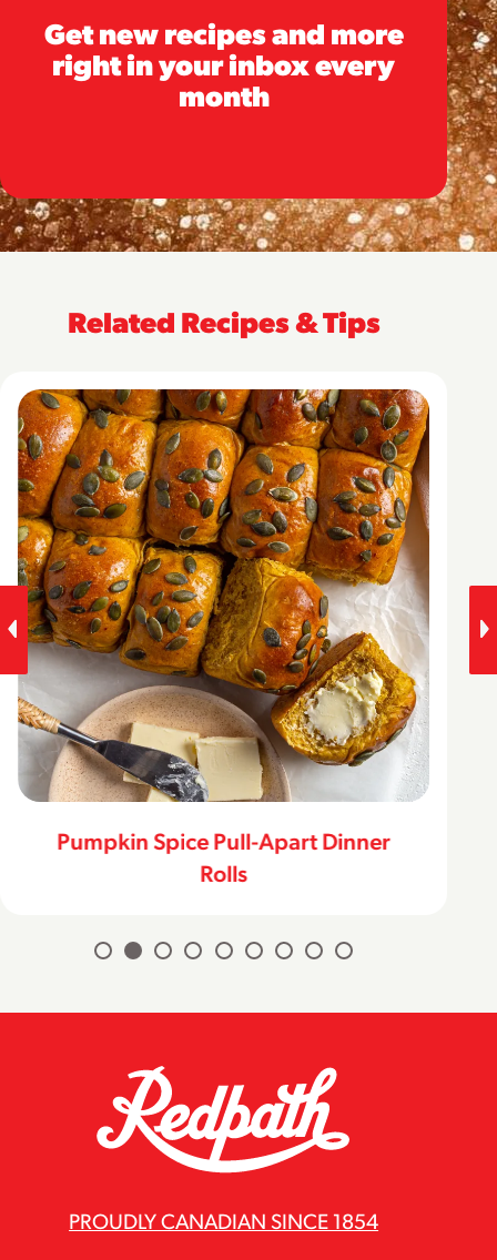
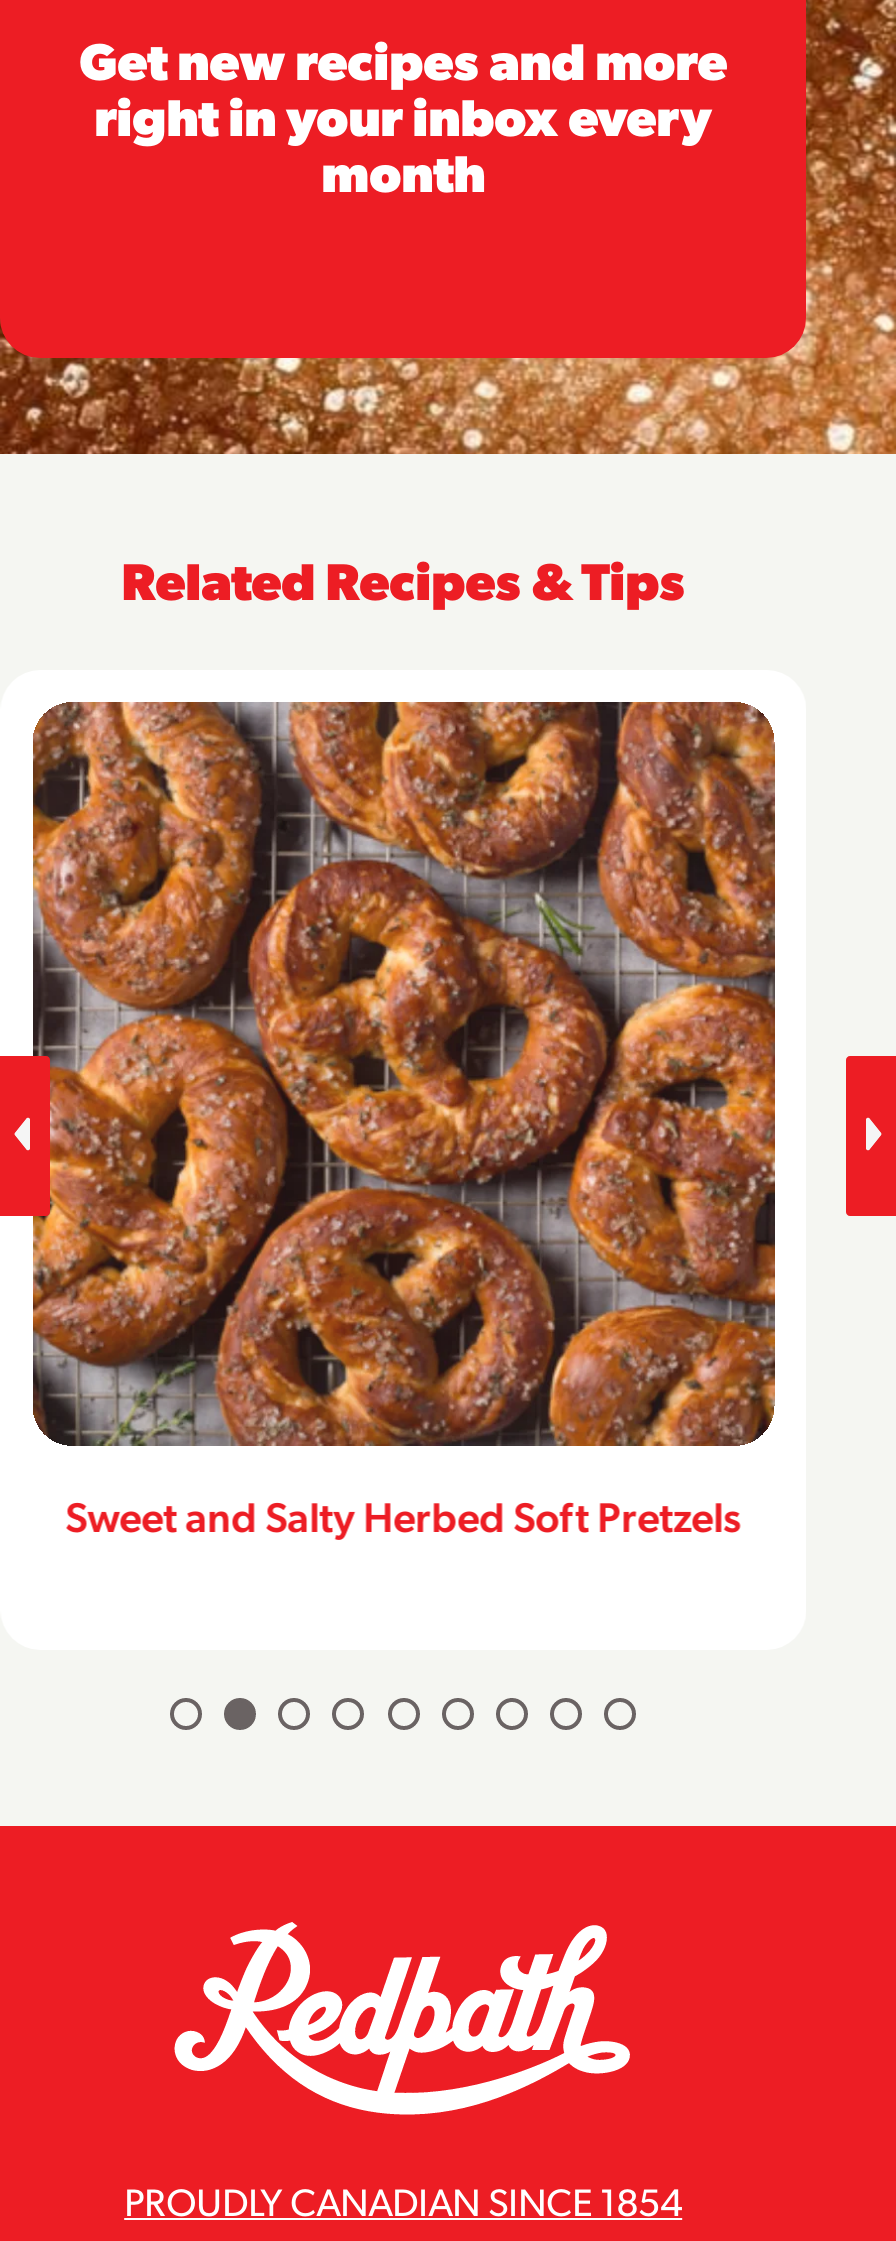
[17,388,430,887] [image] | Pumpkin Spice Pull-Apart Dinner | Rolls -> [30,700,778,1541] [image] | Sweet and Salty Herbed Soft Pretzels

